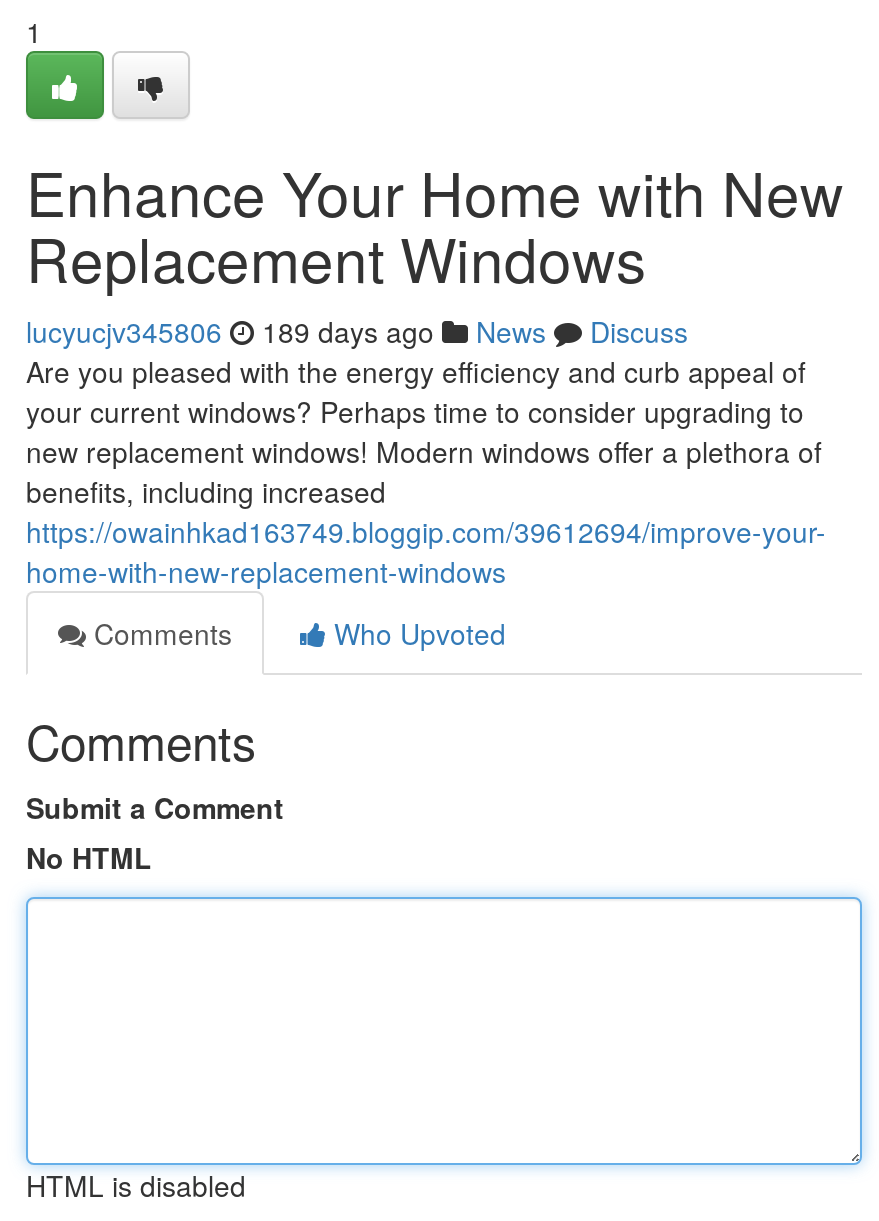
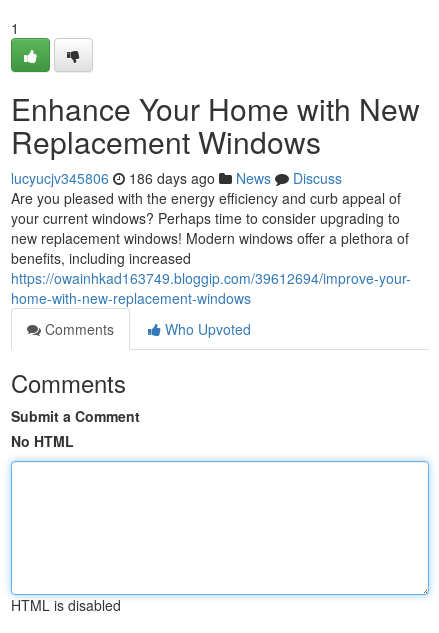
[26,311,688,351] lucyucjv345806 189 days ago News Discuss -> [11,168,342,188] lucyucjv345806 186 days ago News Discuss

